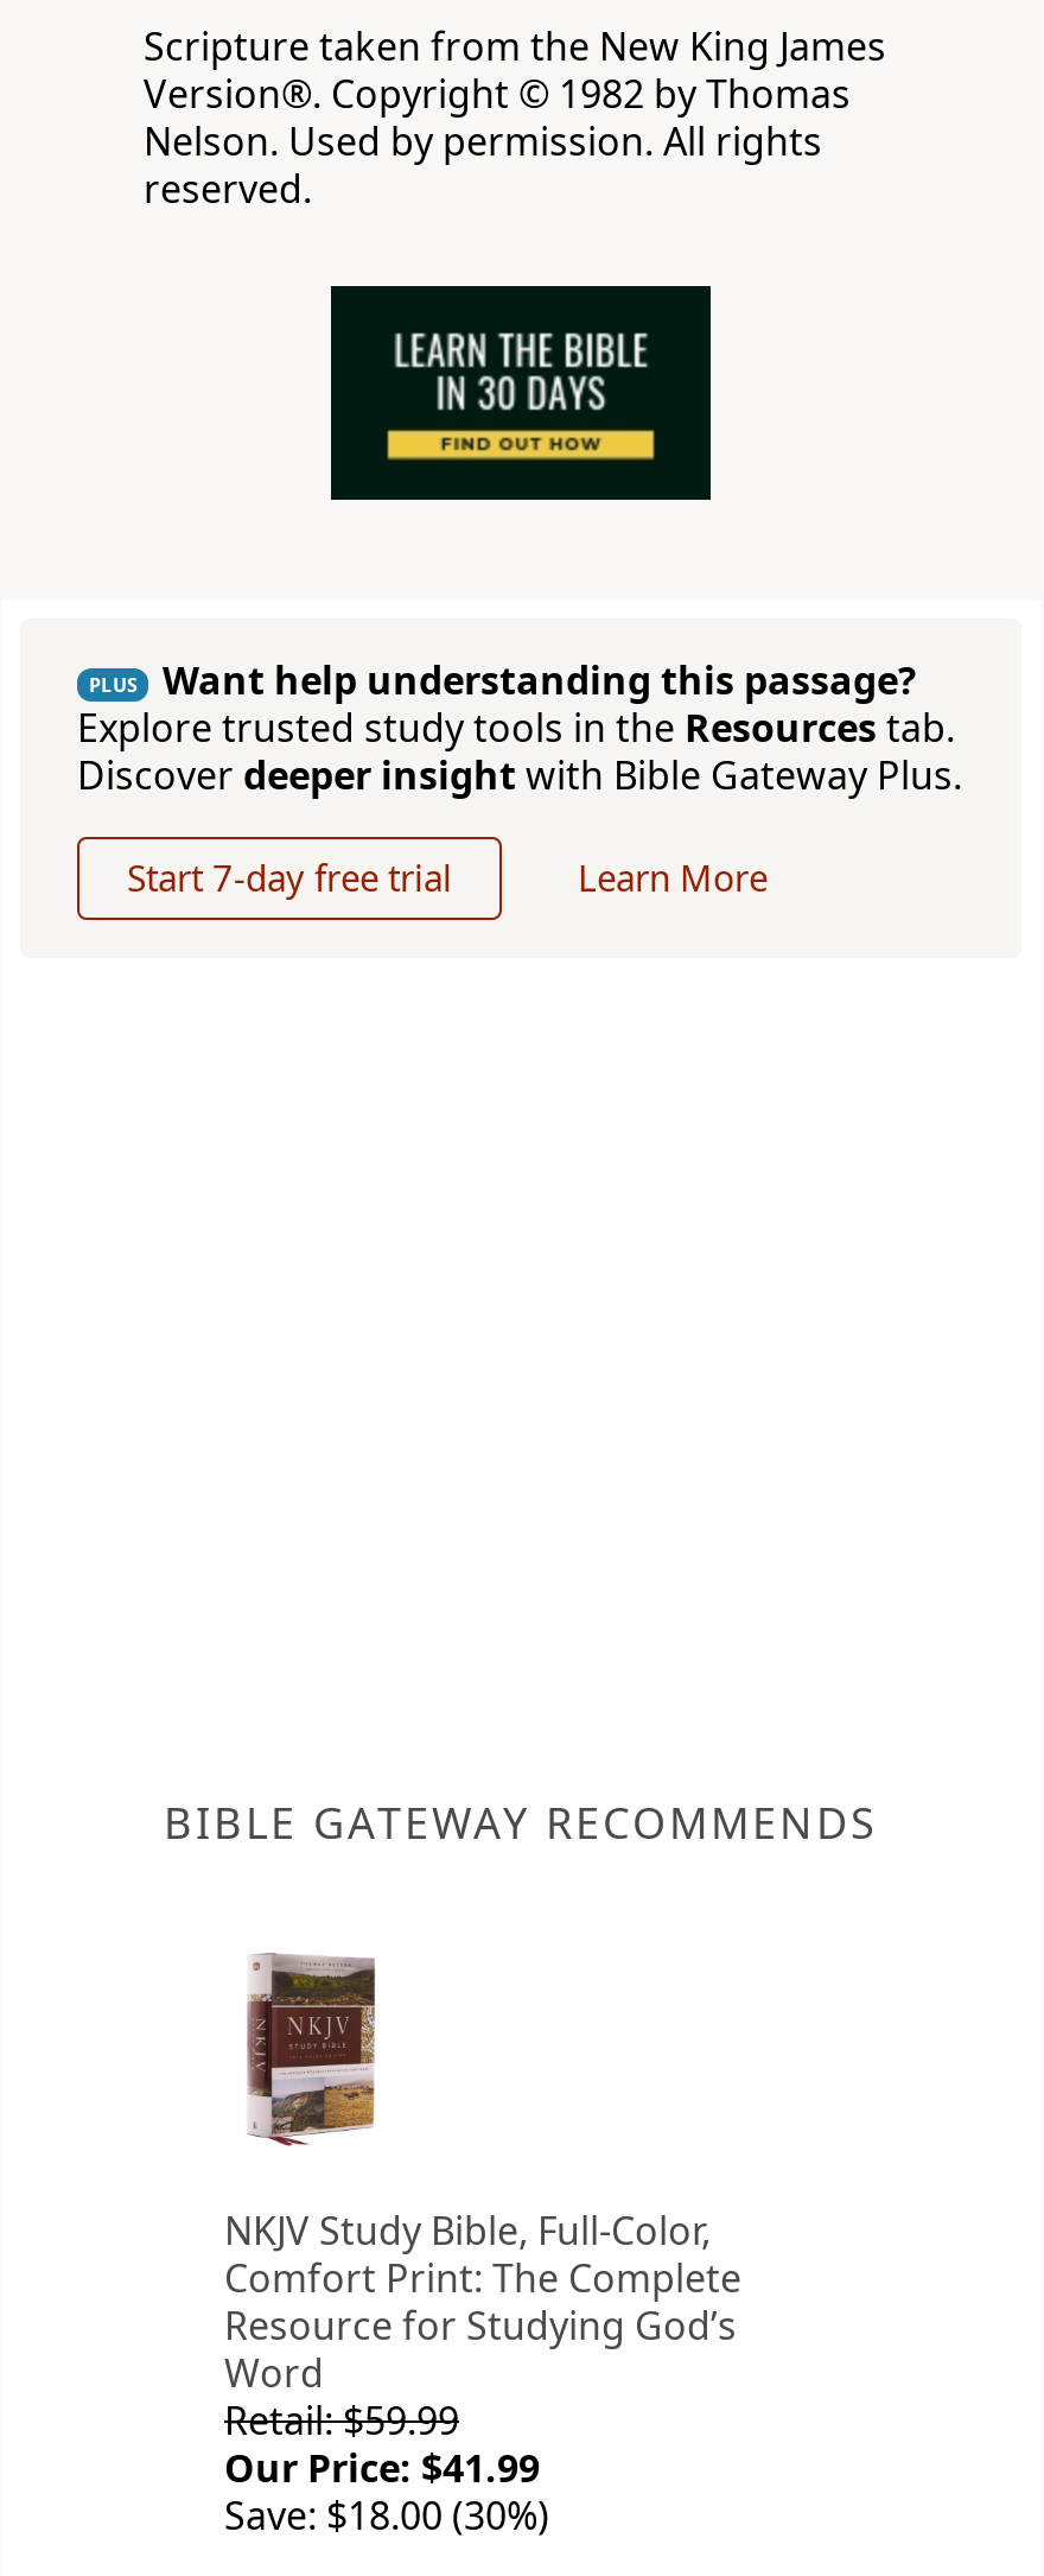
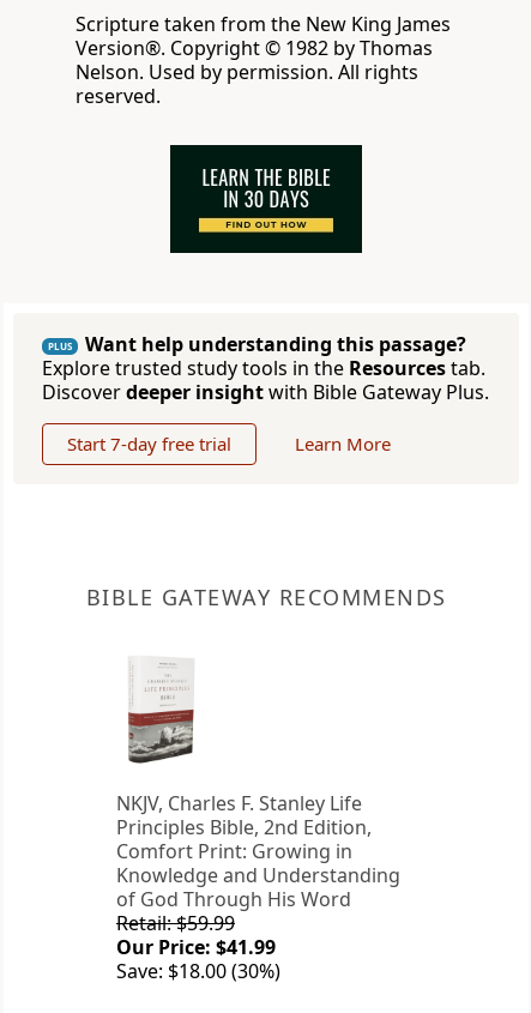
moved [164,1794,878,1851] -> [86,583,446,611]: BIBLE GATEWAY RECOMMENDS
[224,1953,741,2399] [image] | NKJV Study Bible, Full-Color, | Comfort Print: The Complete | Resource for Studying God’s | Word -> [116,667,400,912] [image] | NKJV, Charles F. Stanley Life | Principles Bible, 2nd Edition, | Comfort Print: Growing in | Knowledge and Understanding | of God Through His Word

